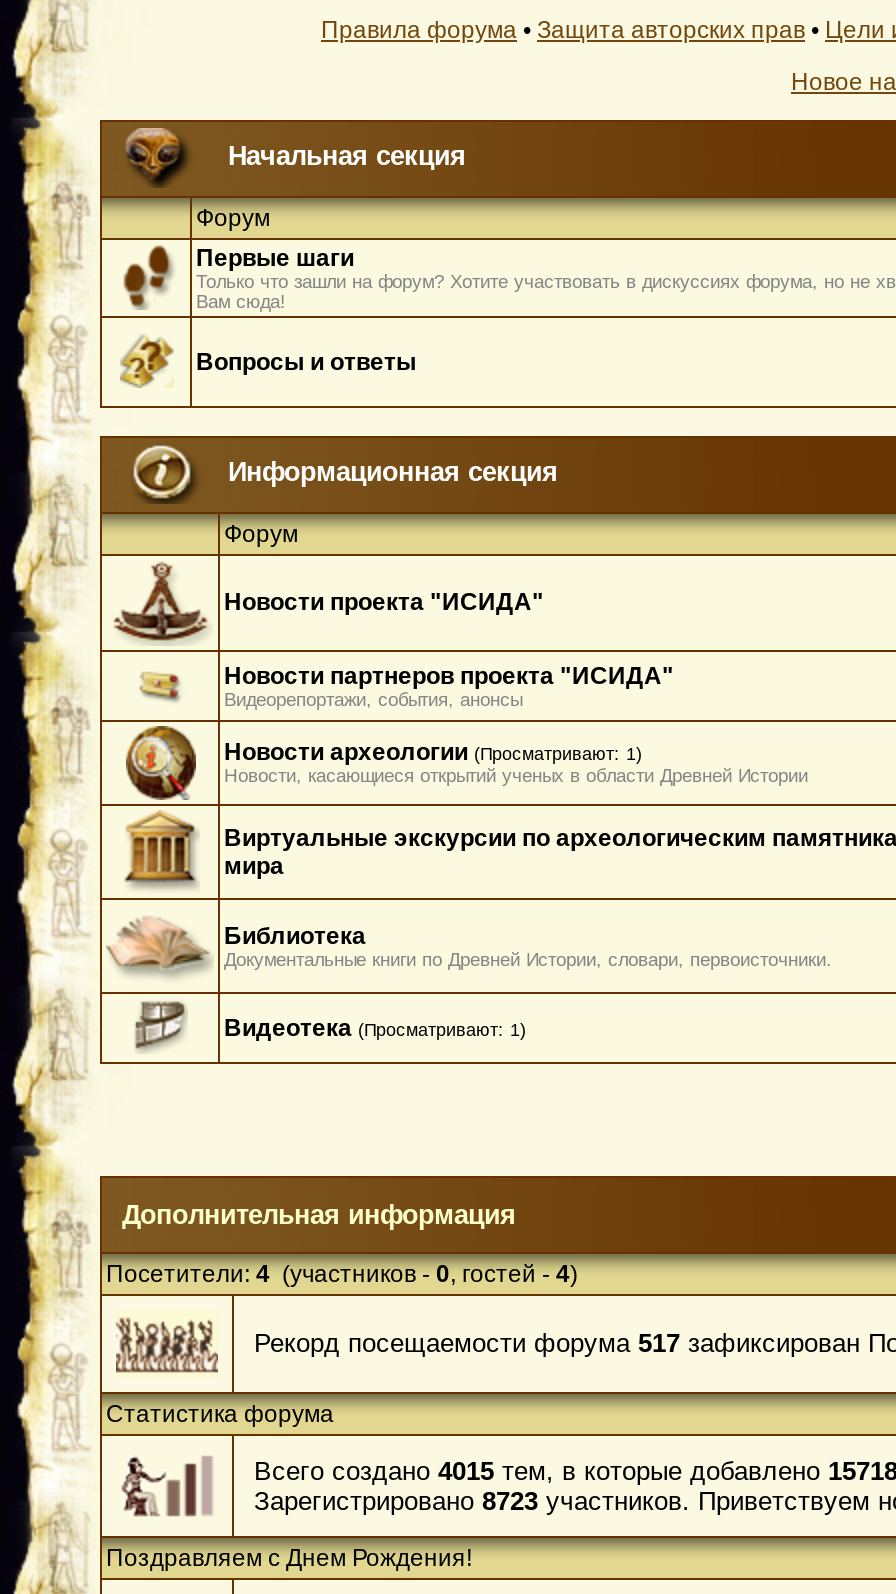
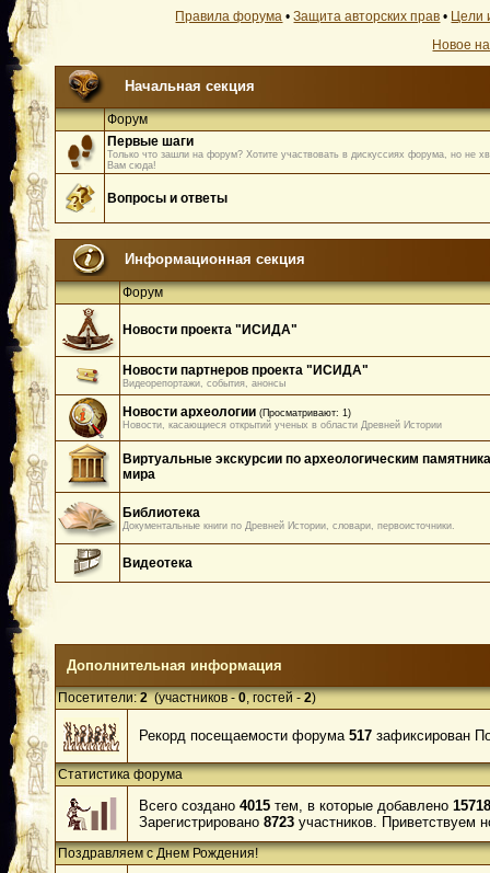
[224,1014,526,1042] Видеотека (Просматривают: 1) -> [122,555,192,571] Видеотека
[106,1260,578,1288] Посетители: 4 (участников - 0, гостей - 4) -> [58,690,316,705] Посетители: 2 (участников - 0, гостей - 2)

